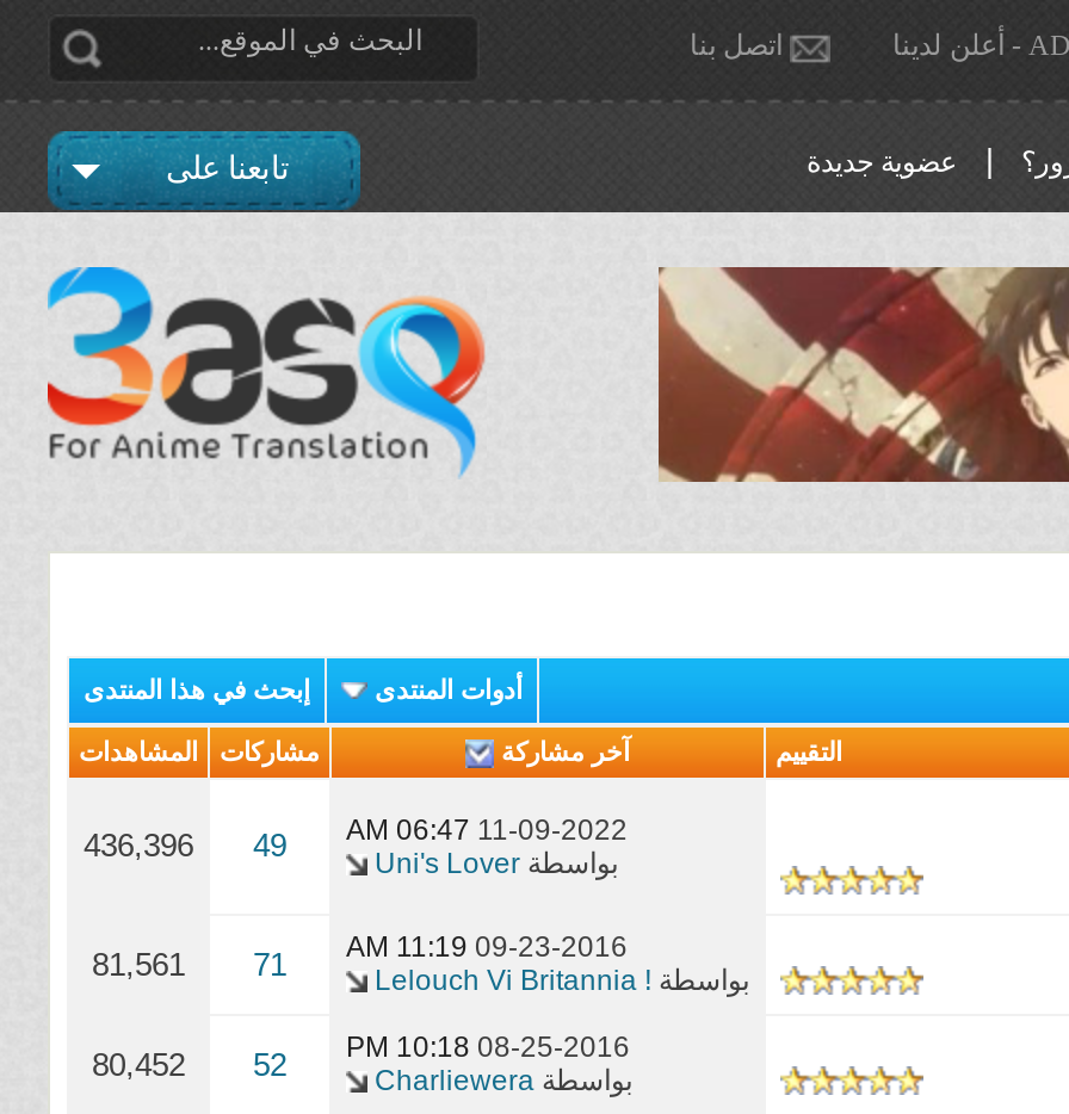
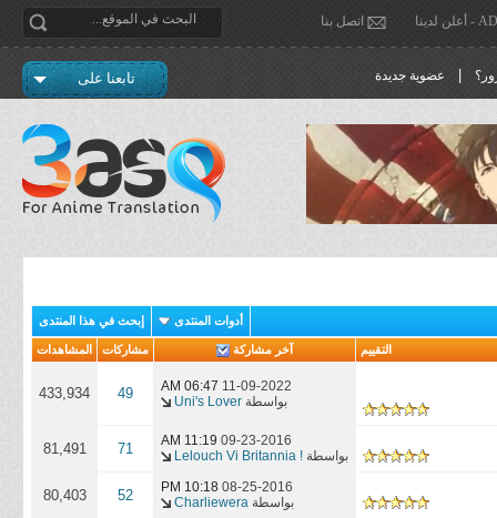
[84,828,286,864] 436,396 49 -> [39,385,133,402] 433,934 49
[92,947,286,983] 81,561 71 -> [43,440,133,457] 81,491 71
[92,1047,286,1083] 80,452 52 -> [43,487,133,504] 80,403 52

